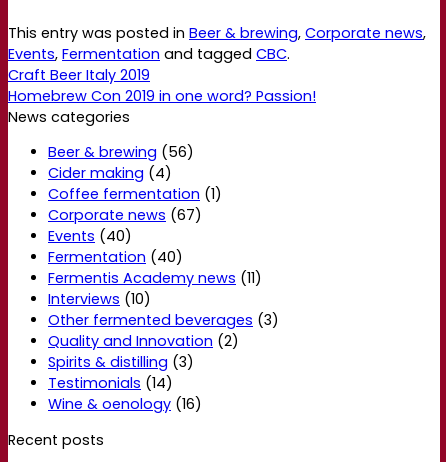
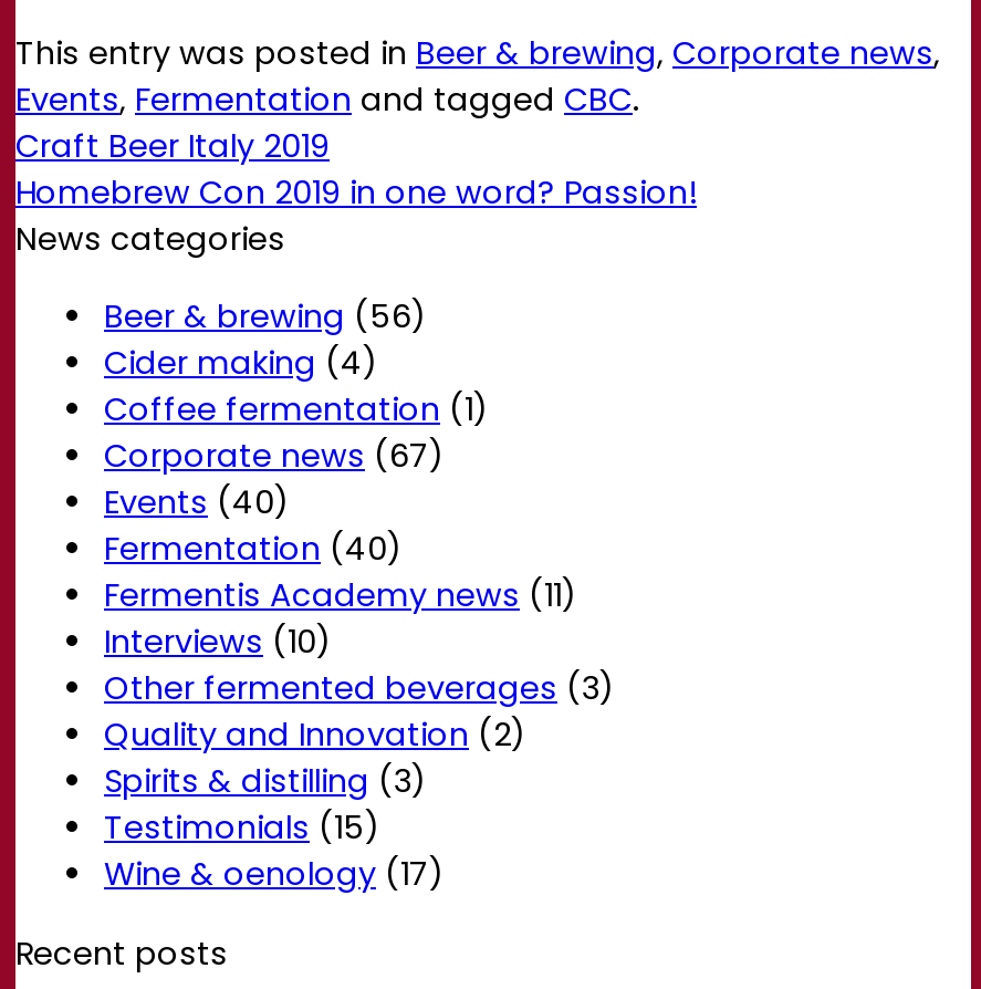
[48,373,173,393] Testimonials (14) -> [104,806,380,850] Testimonials (15)
[48,394,202,414] Wine & oenology (16) -> [104,852,445,897] Wine & oenology (17)

